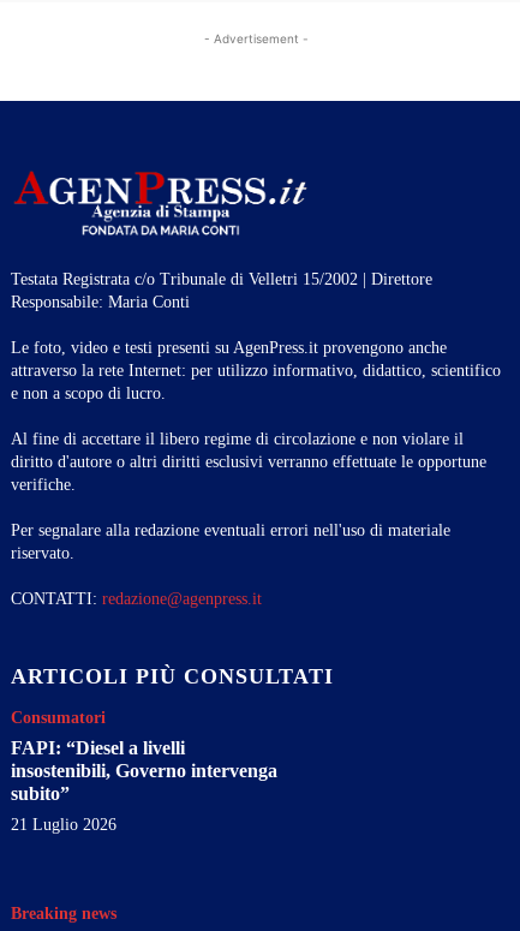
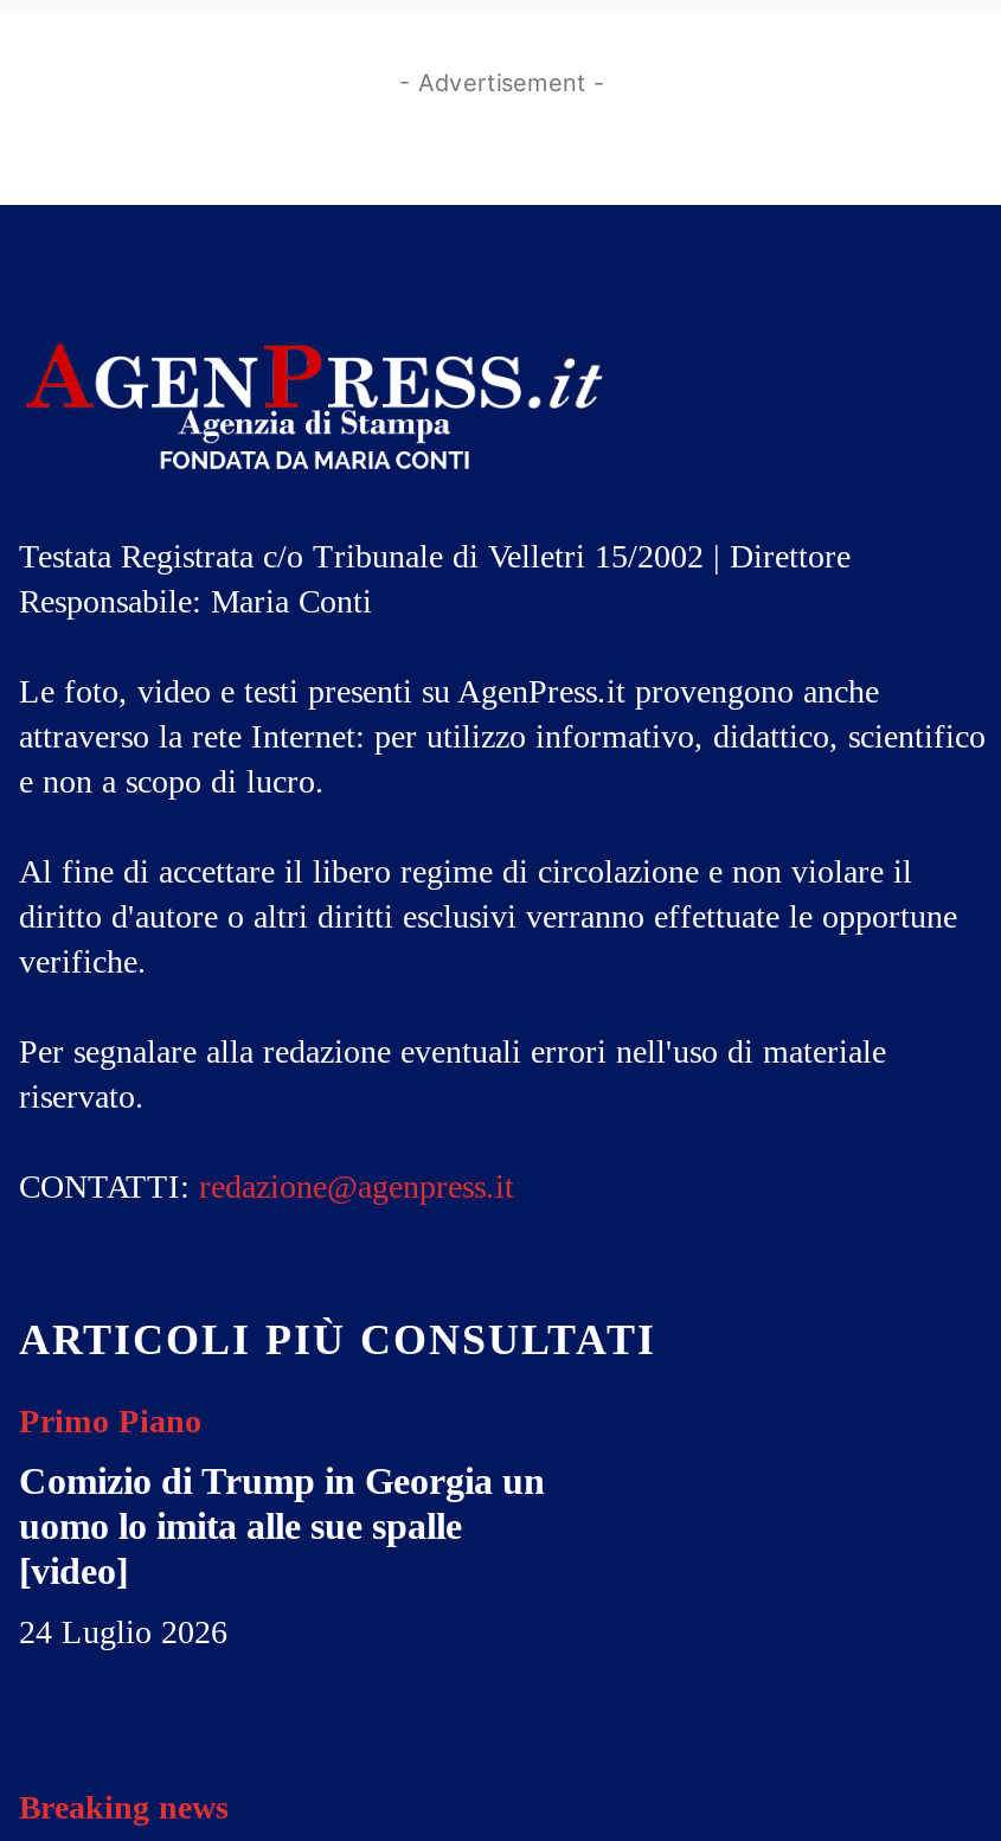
[11,709,106,727] Consumatori -> [19,1405,201,1441] Primo Piano
[11,738,277,804] FAPI: “Diesel a livelli | insostenibili, Governo intervenga | subito” -> [19,1462,545,1592] Comizio di Trump in Georgia un | uomo lo imita alle sue spalle | [video]
[11,816,116,834] 21 Luglio 2026 -> [19,1616,227,1652] 24 Luglio 2026

